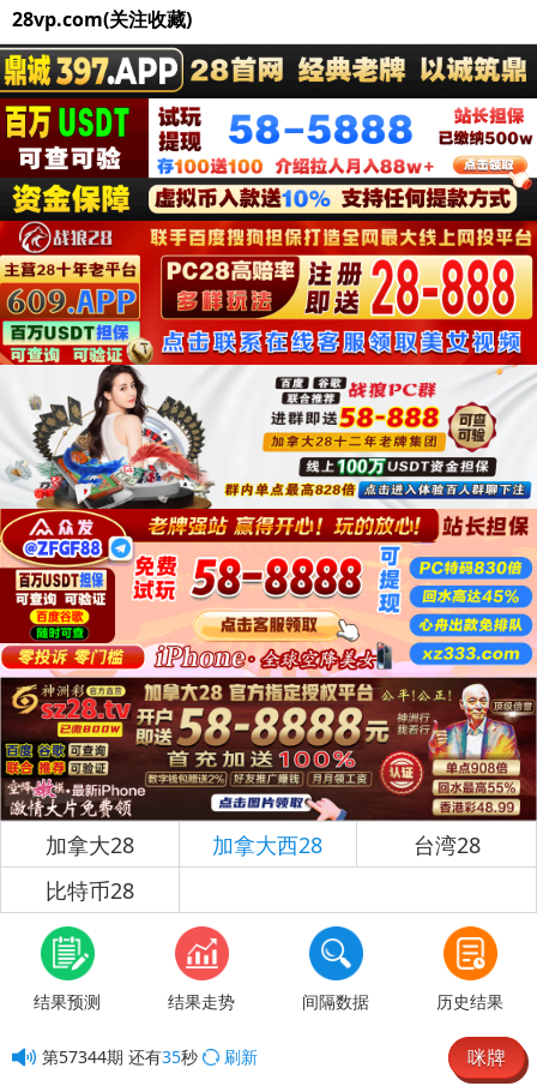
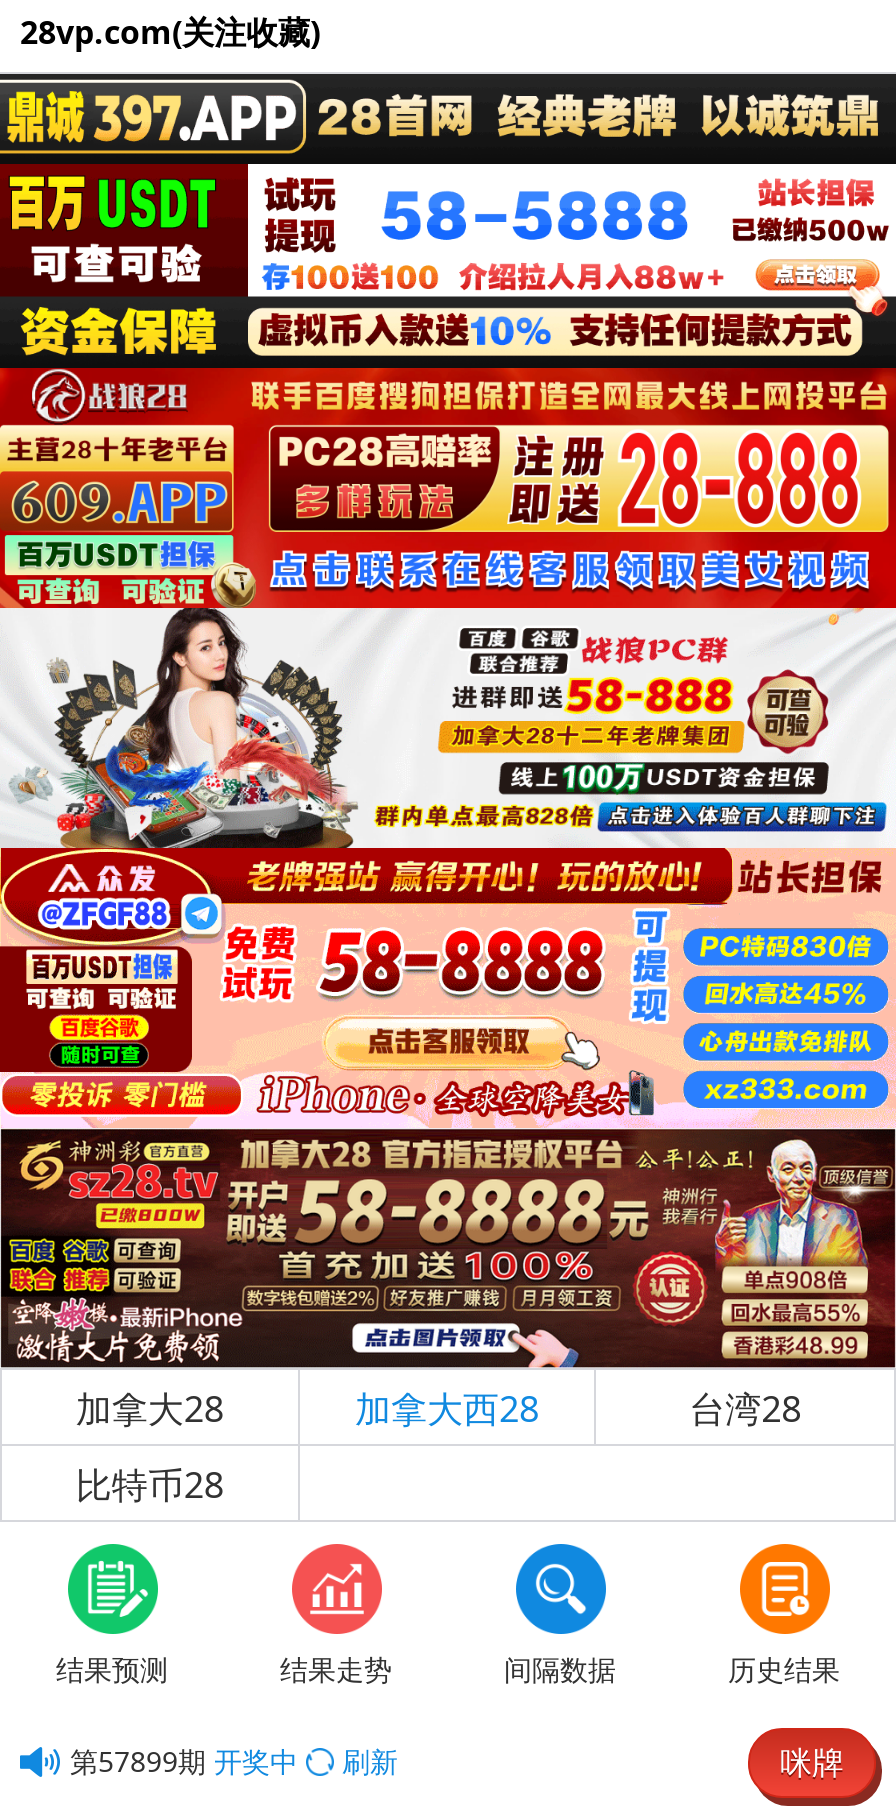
[42,1045,258,1068] 第57344期还有35秒 刷新 -> [70,1742,398,1780] 第57899期开奖中 刷新

